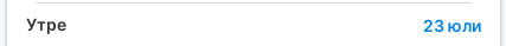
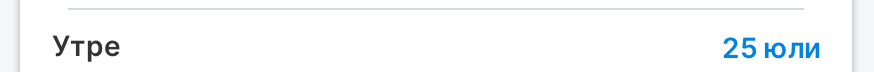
[423,15,481,35] 23 юли -> [722,29,820,63] 25 юли

